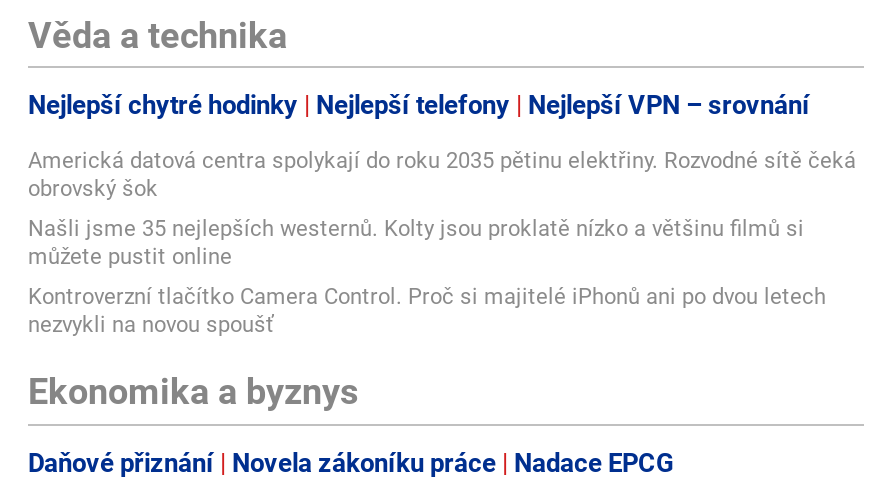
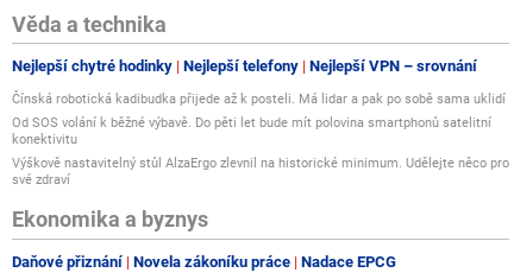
[28,148,856,202] Americká datová centra spolykají do roku 2035 pětinu elektřiny. Rozvodné sítě čeká | obrovský šok -> [12,92,506,107] Čínská robotická kadibudka přijede až k posteli. Má lidar a pak po sobě sama uklidí
[28,216,804,270] Našli jsme 35 nejlepších westernů. Kolty jsou proklatě nízko a většinu filmů si | můžete pustit online -> [12,115,491,147] Od SOS volání k běžné výbavě. Do pěti let bude mít polovina smartphonů satelitní | konektivitu
[28,284,826,338] Kontroverzní tlačítko Camera Control. Proč si majitelé iPhonů ani po dvou letech | nezvykli na novou spoušť -> [12,156,509,188] Výškově nastavitelný stůl AlzaErgo zlevnil na historické minimum. Udělejte něco pro | své zdraví

